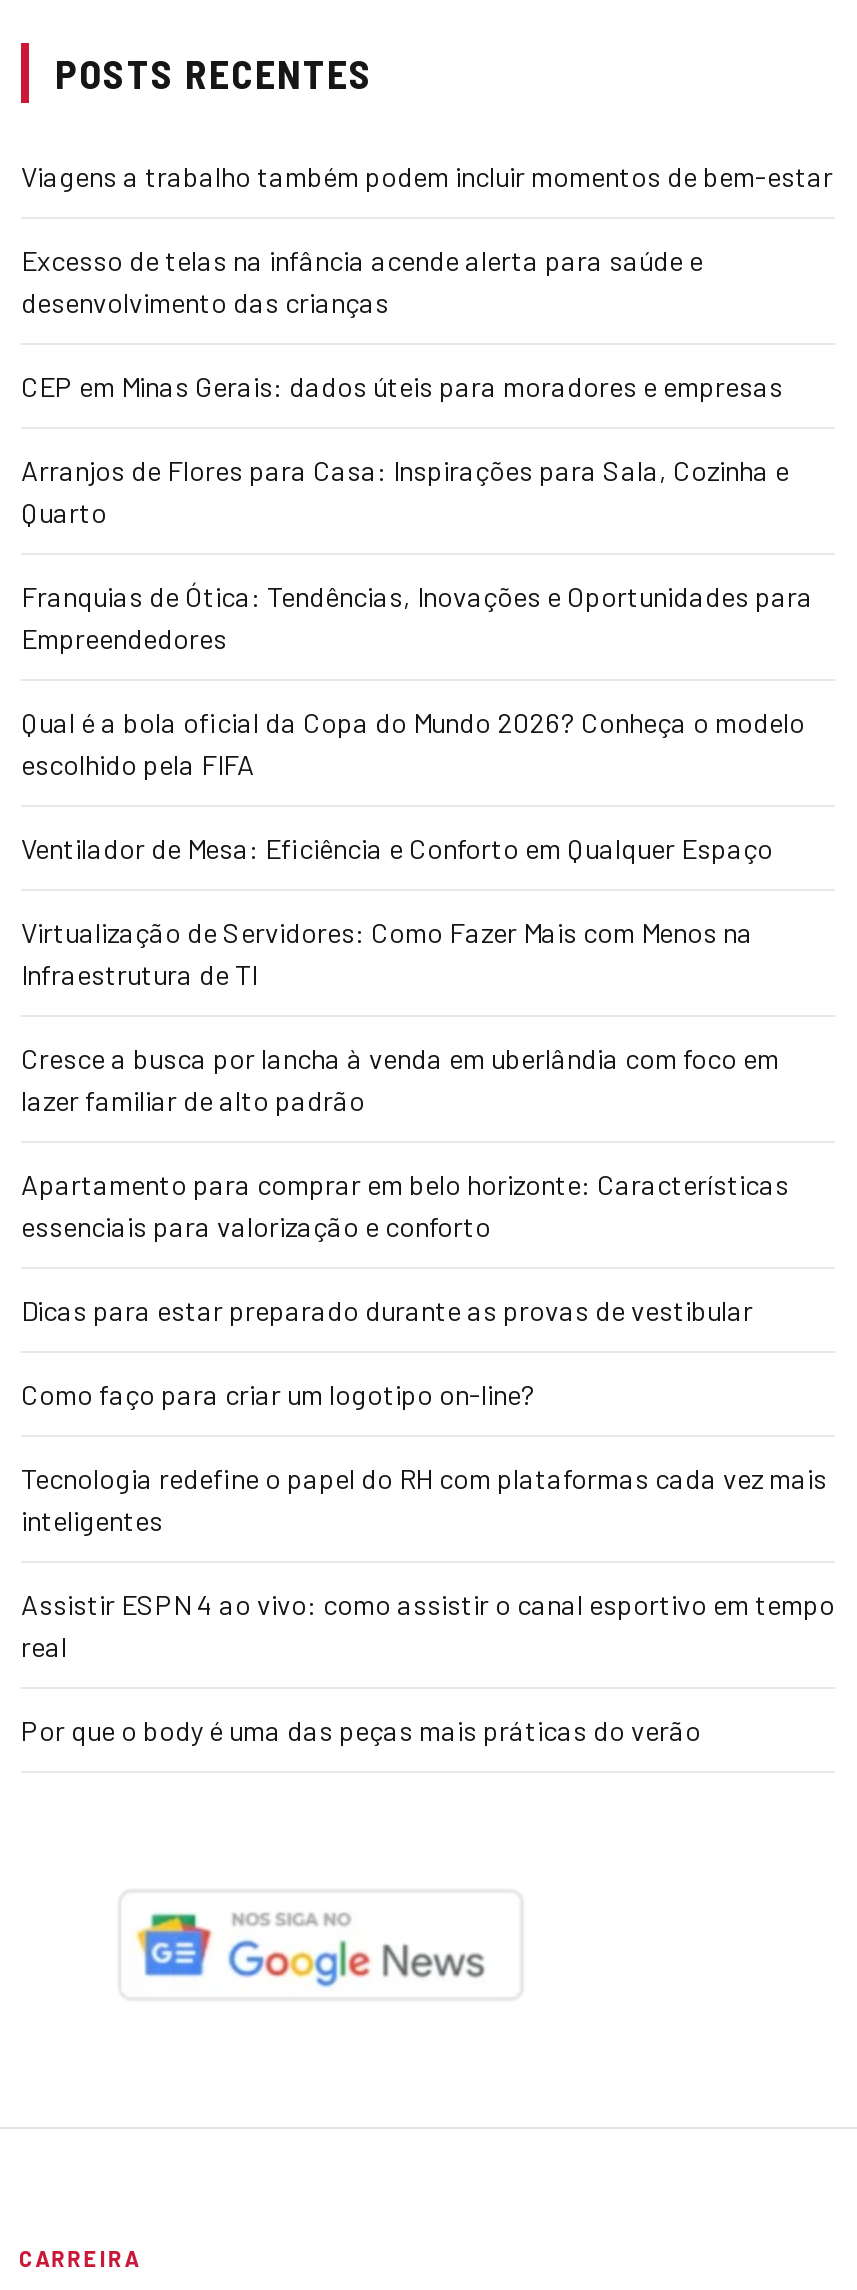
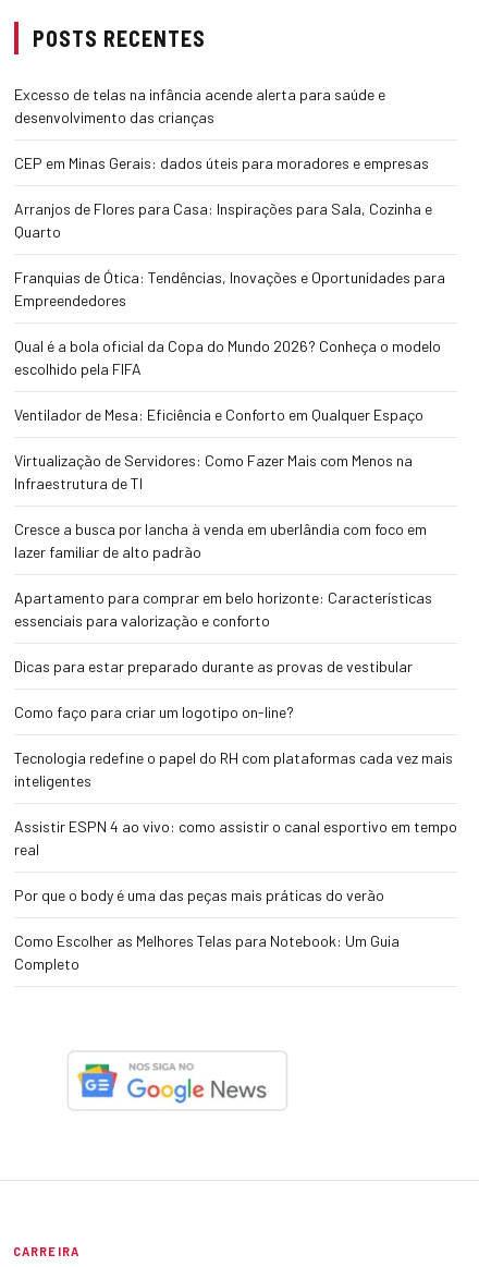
[21,158,833,192] Viagens a trabalho também podem incluir momentos de bem-estar -> none
moved [21,242,835,1746] -> [14,85,457,904]: Excesso de telas na infância acende alerta para saúde e | desenvolvimento das crianças | CEP em Minas Gerais: dados úteis para moradores e empresas | ... | real | Por que o body é uma das peças mais práticas do verão
none -> [14,931,400,972] Como Escolher as Melhores Telas para Notebook: Um Guia | Completo

